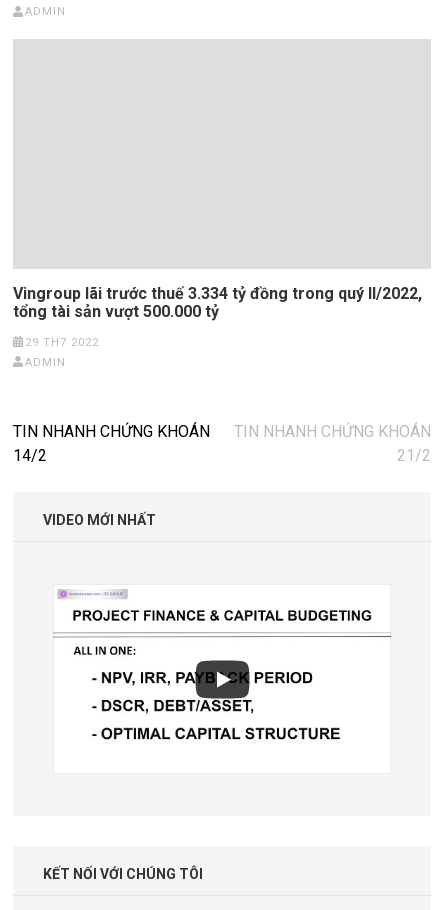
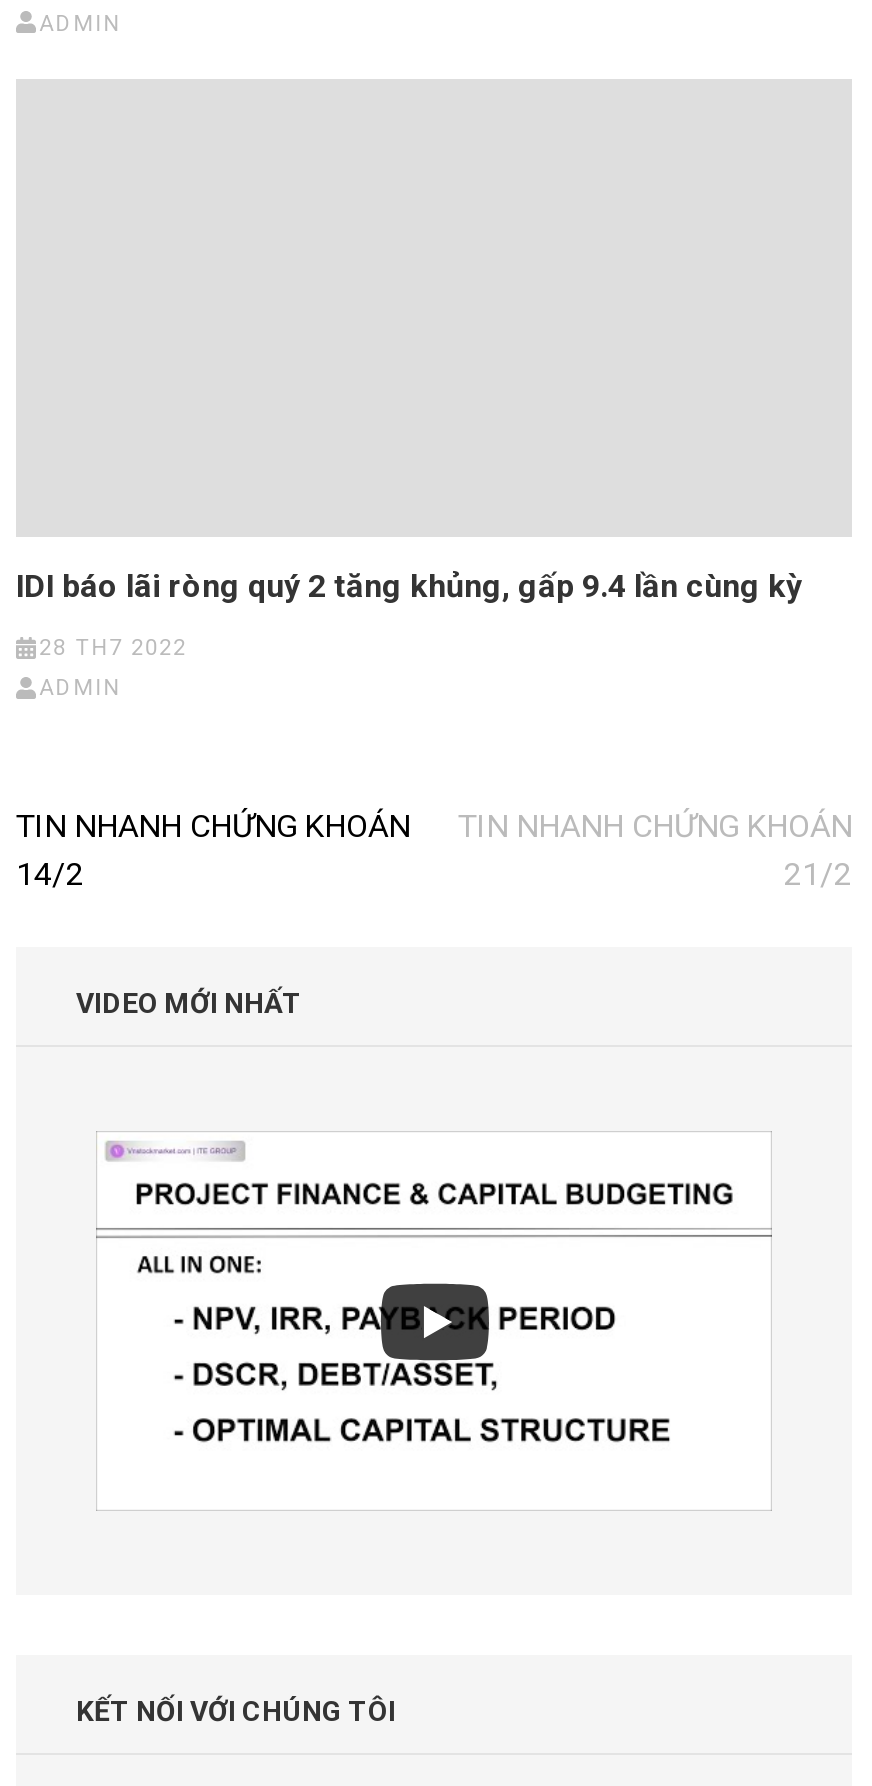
[13,284,422,321] Vingroup lãi trước thuế 3.334 tỷ đồng trong quý II/2022, | tổng tài sản vượt 500.000 tỷ -> [16,568,802,606] IDI báo lãi ròng quý 2 tăng khủng, gấp 9.4 lần cùng kỳ
[25,336,99,349] 29 TH7 2022 -> [39,636,187,662] 28 TH7 2022

